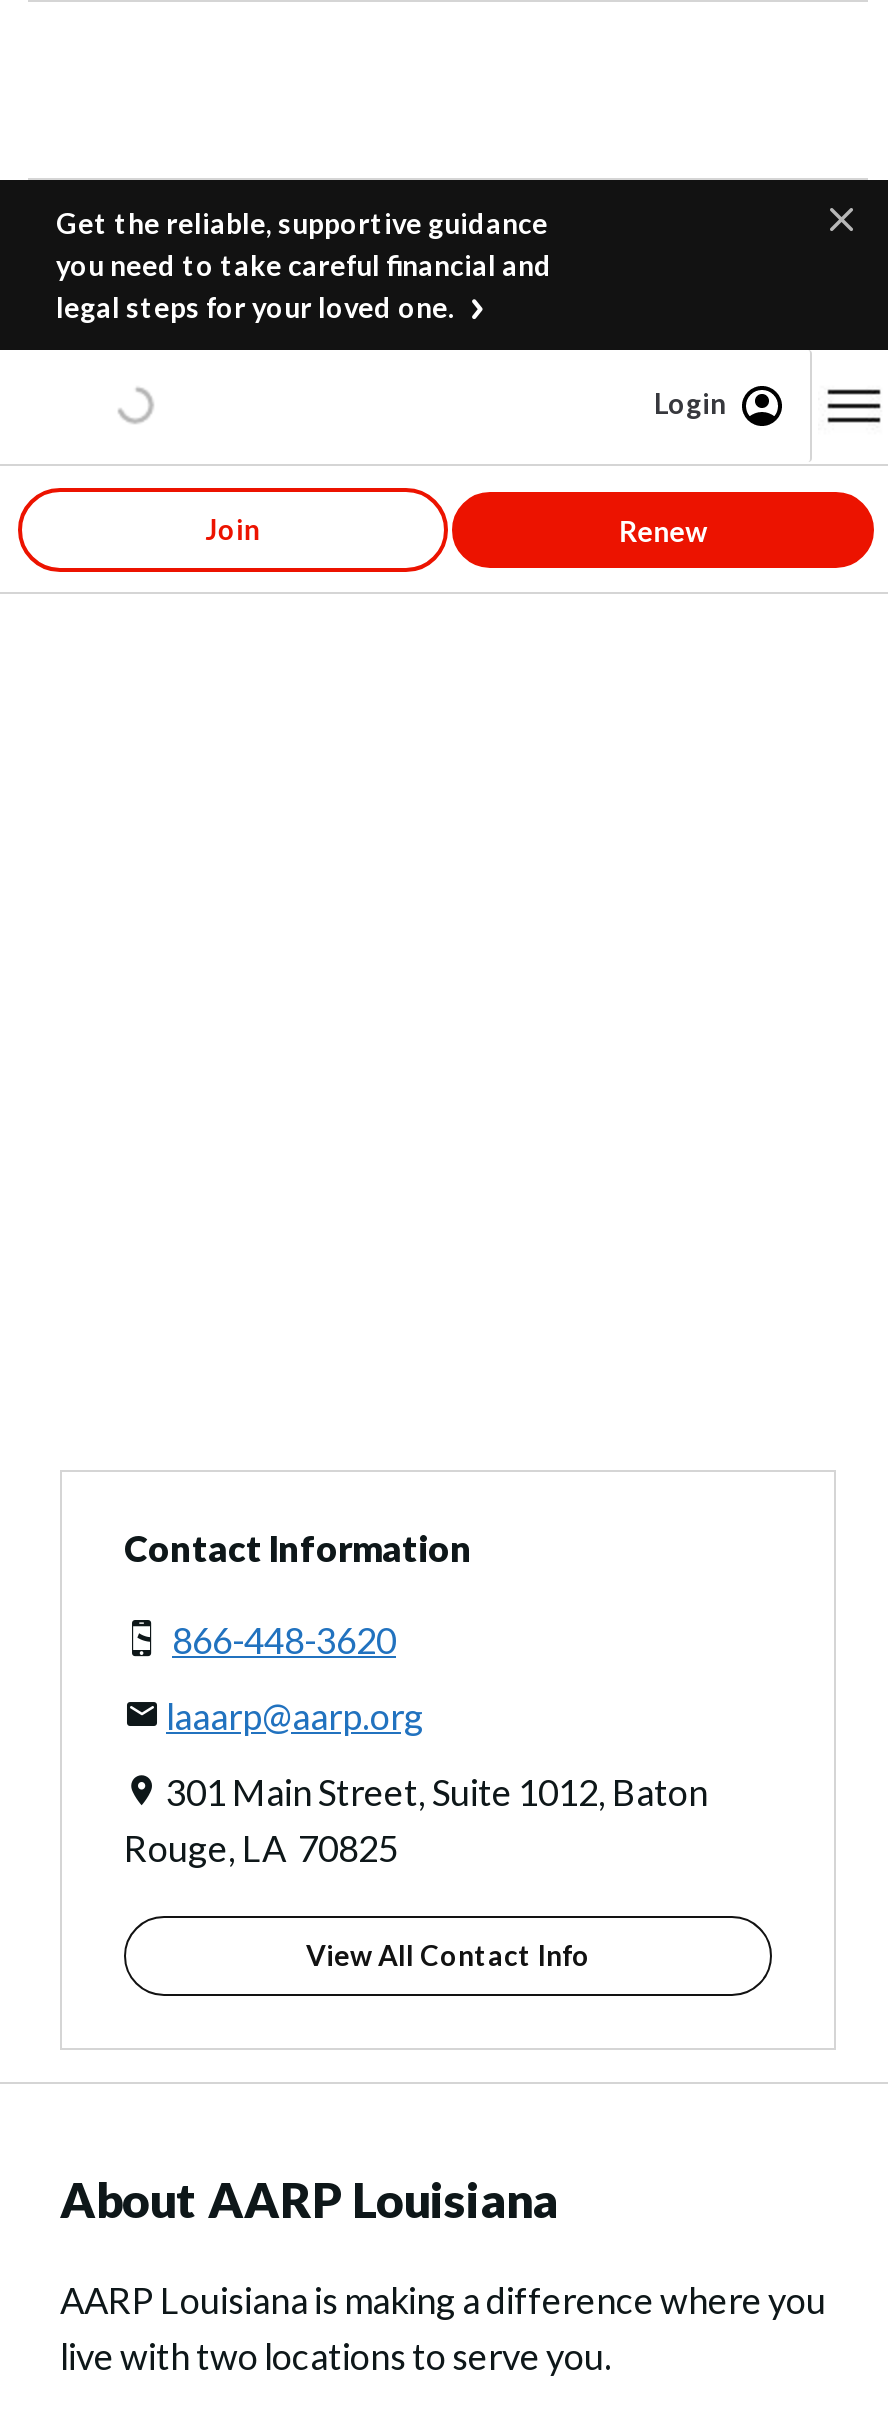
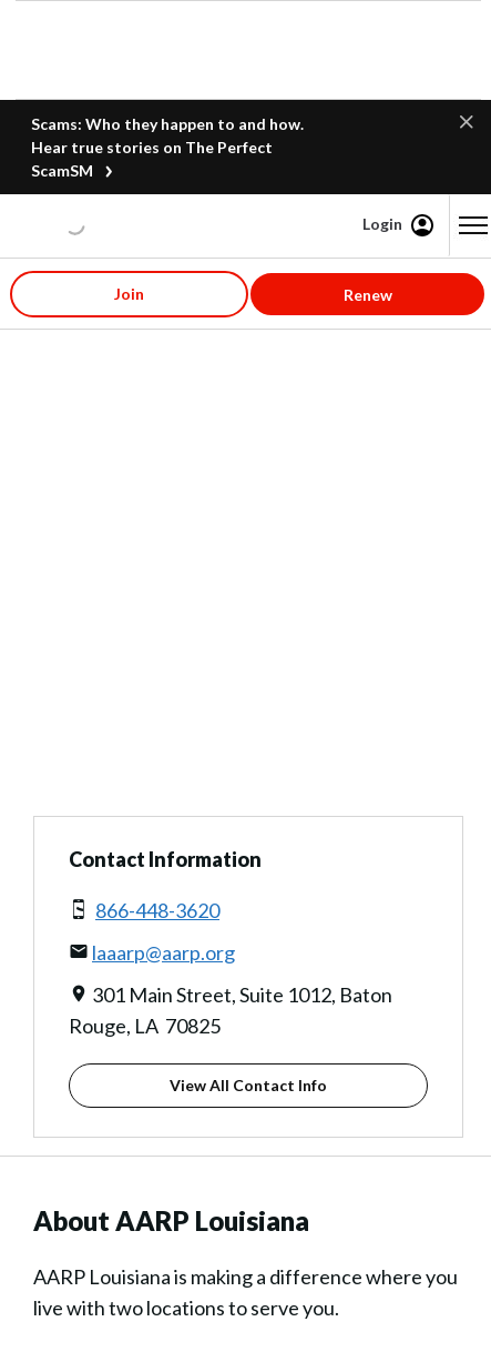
[56,206,552,324] Get the reliable, supportive guidance | you need to take careful financial and | legal steps for your loved one. -> [31,114,304,180] Scams: Who they happen to and how. | Hear true stories on The Perfect | ScamSM

